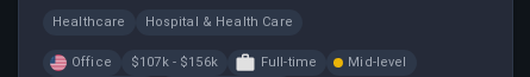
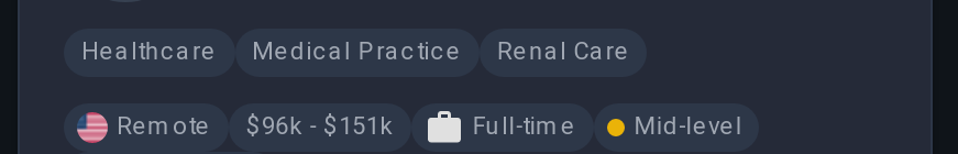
[145,14,293,30] Hospital & Health Care -> [252,37,630,66] Medical Practice | Renal Care
[71,54,218,70] Office | $107k - $156k -> [117,112,393,141] Remote | $96k - $151k

